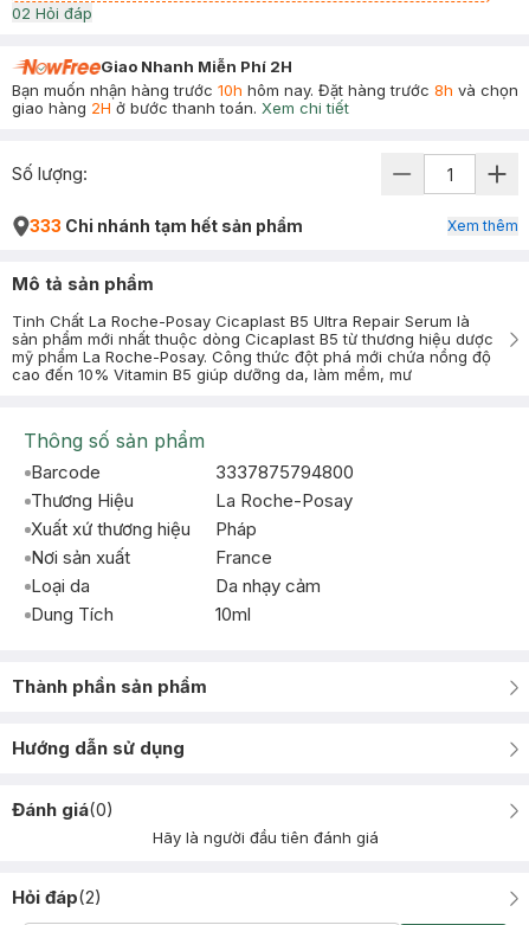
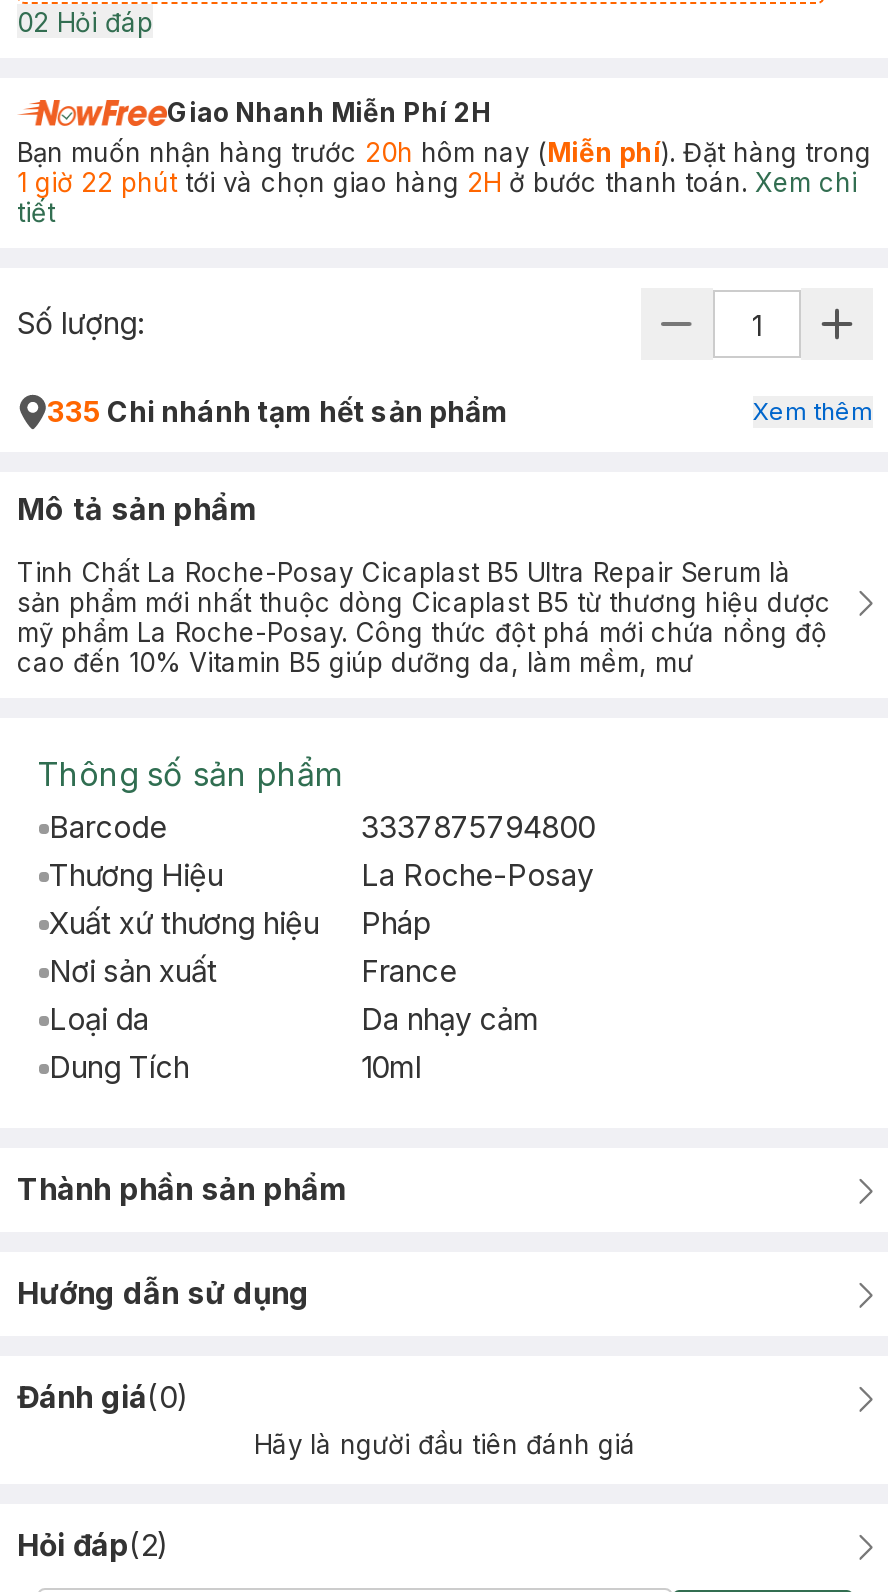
[12,81,518,117] Bạn muốn nhận hàng trước 10h hôm nay. Đặt hàng trước 8h và chọn | giao hàng 2H ở bước thanh toán. Xem chi tiết -> [17,136,871,228] Bạn muốn nhận hàng trước 20h hôm nay (Miễn phí). Đặt hàng trong | 1 giờ 22 phút tới và chọn giao hàng 2H ở bước thanh toán. Xem chi | tiết
[30,216,303,236] 333 Chi nhánh tạm hết sản phẩm -> [47,394,509,428] 335 Chi nhánh tạm hết sản phẩm

